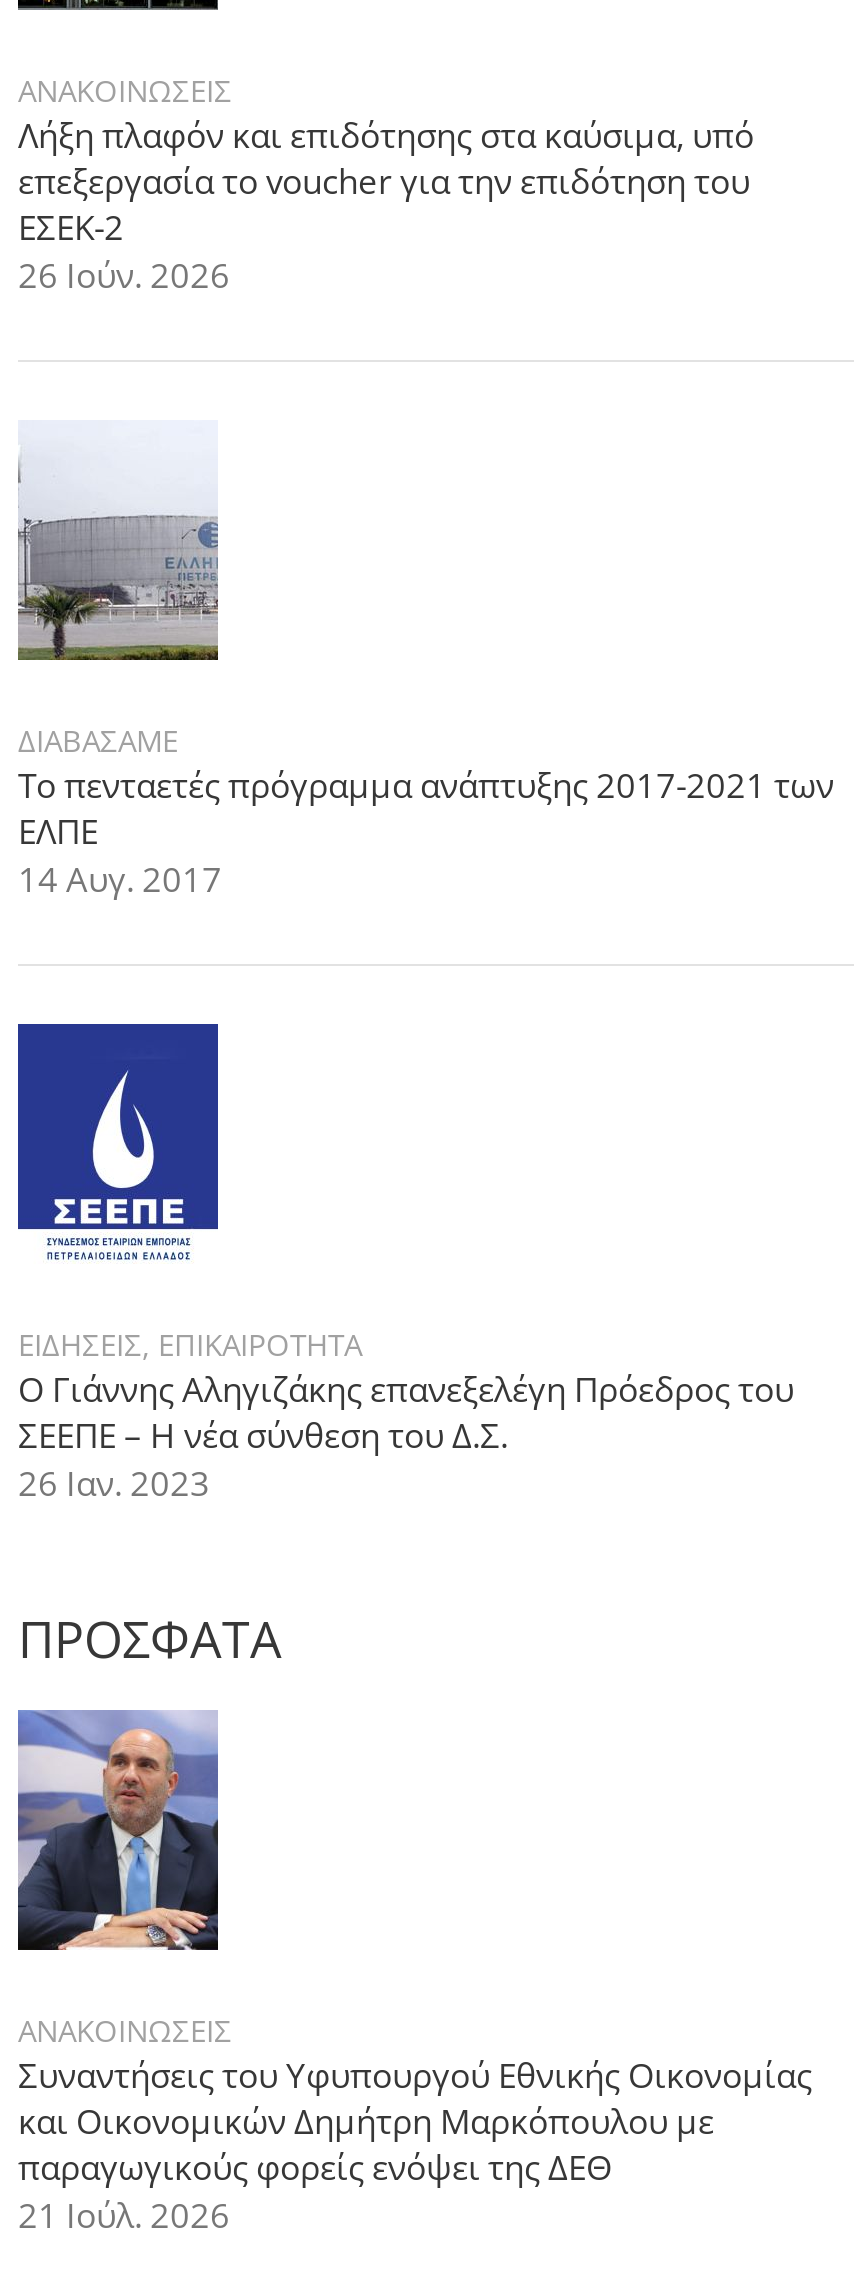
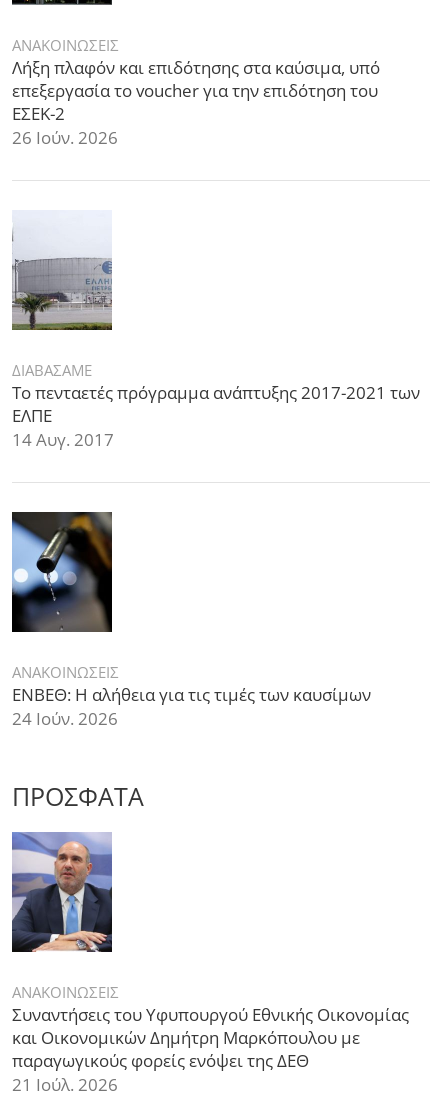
[16,1022,794,1506] [image] | ΕΙΔΗΣΕΙΣ, ΕΠΙΚΑΙΡΟΤΗΤΑ | Ο Γιάννης Αληγιζάκης επανεξελέγη Πρόεδρος του | ΣΕΕΠΕ – Η νέα σύνθεση του Δ.Σ. | 26 Ιαν. 2023 -> [11,511,371,730] [image] | ΑΝΑΚΟΙΝΩΣΕΙΣ | ΕΝΒΕΘ: Η αλήθεια για τις τιμές των καυσίμων | 24 Ιούν. 2026

